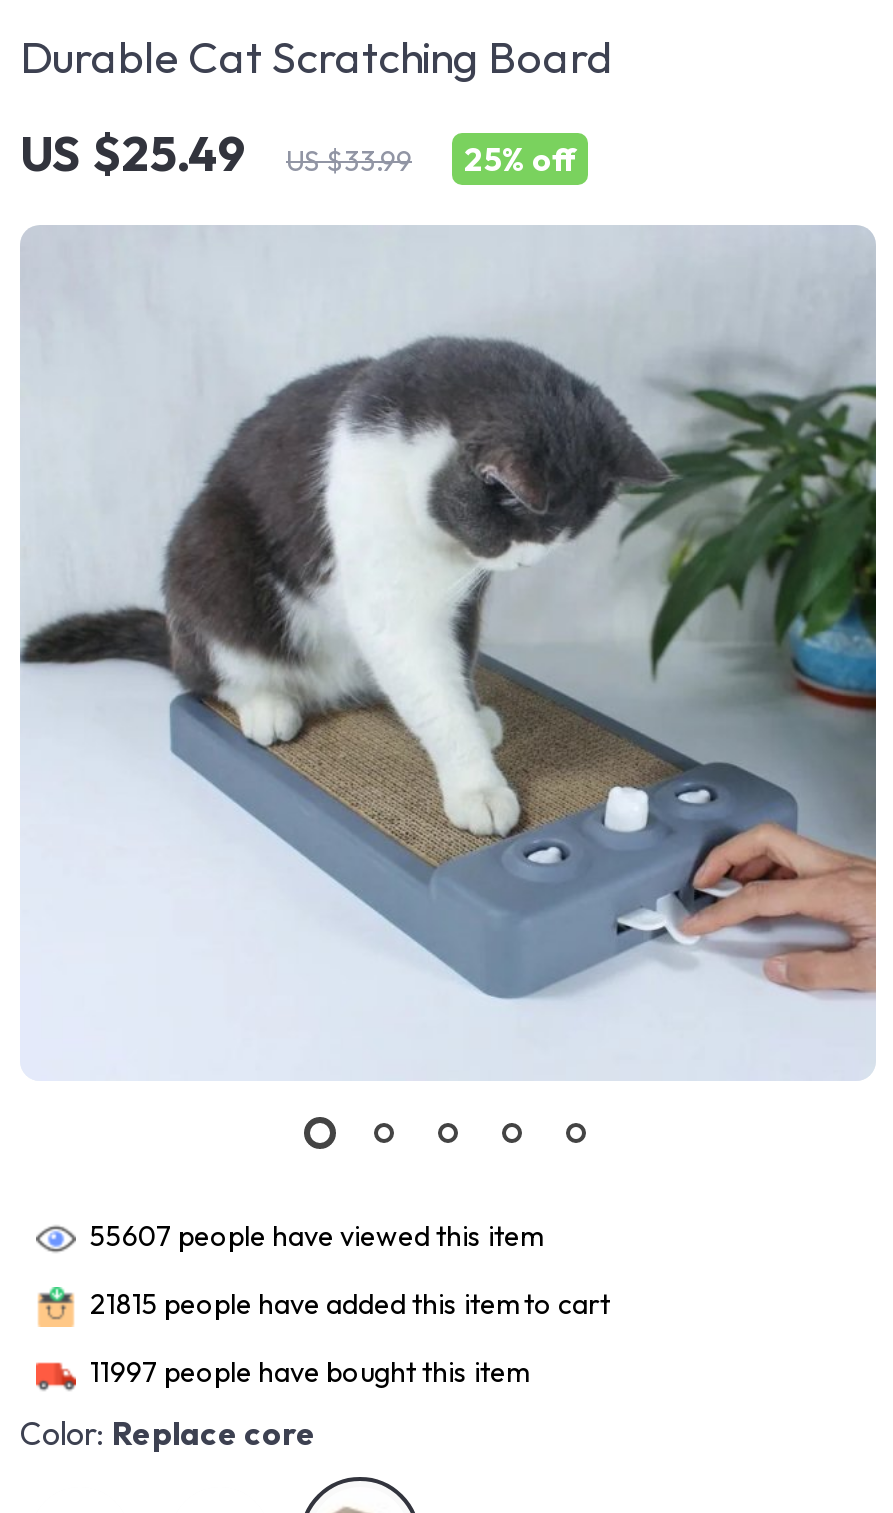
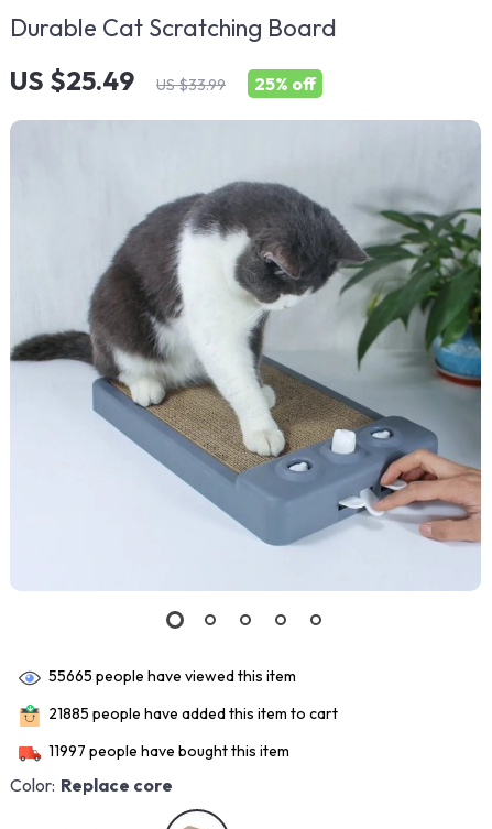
[90,1218,542,1254] 55607 people have viewed this item -> [48,666,296,686] 55665 people have viewed this item
[90,1286,610,1322] 21815 people have added this item to cart -> [48,704,338,724] 21885 people have added this item to cart

